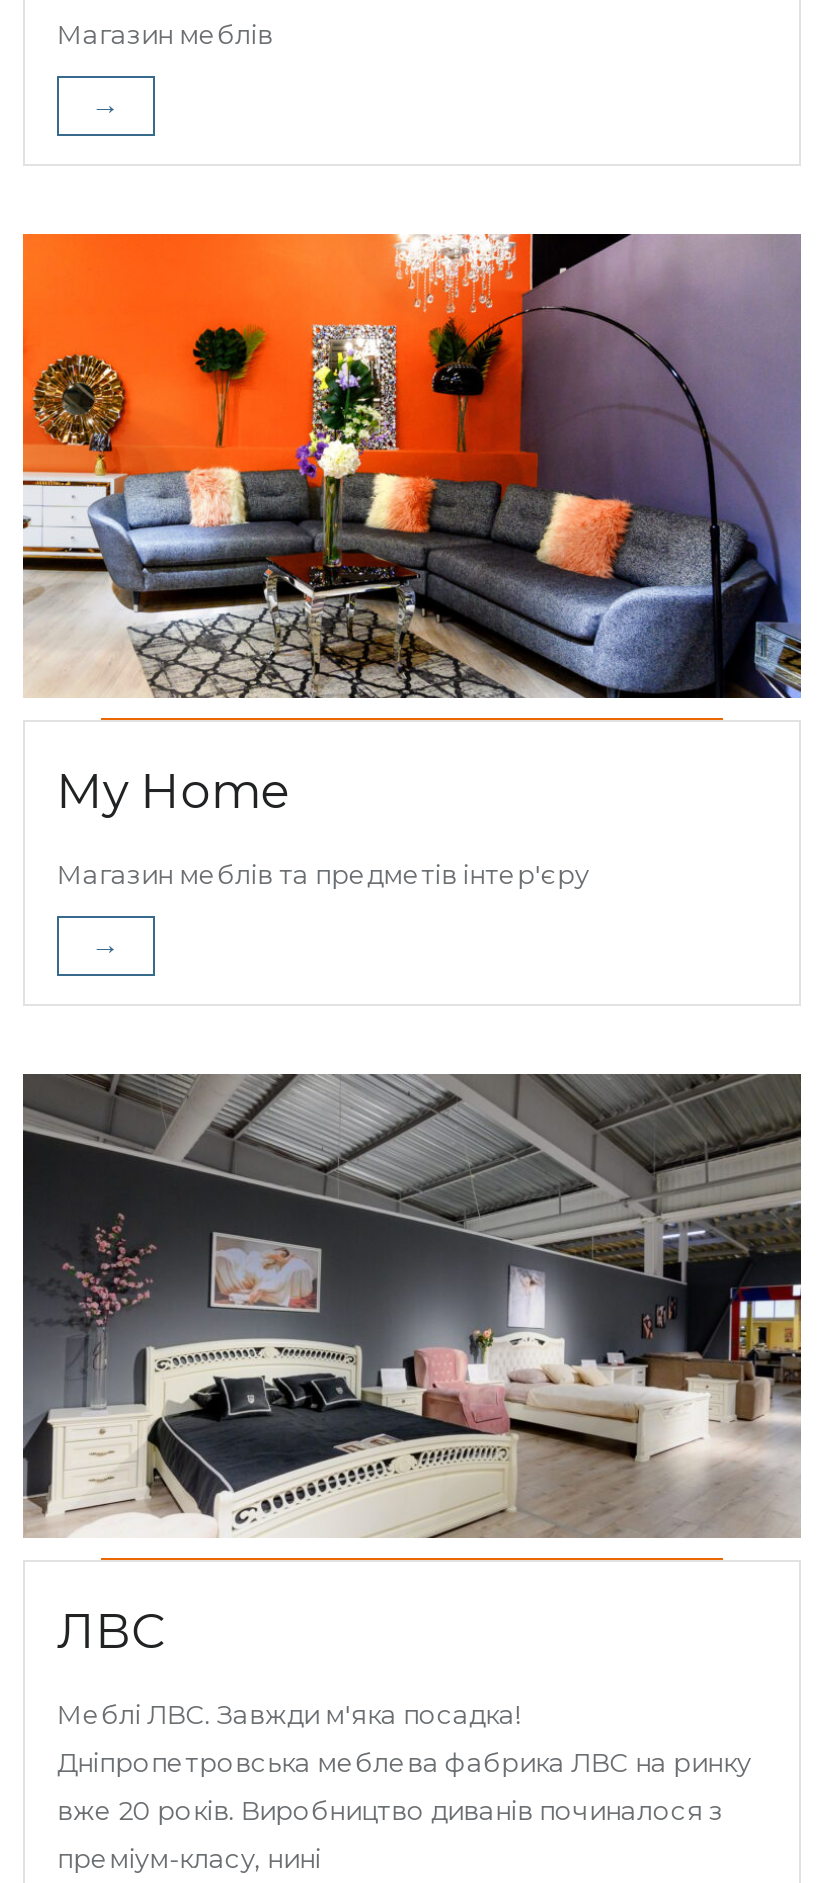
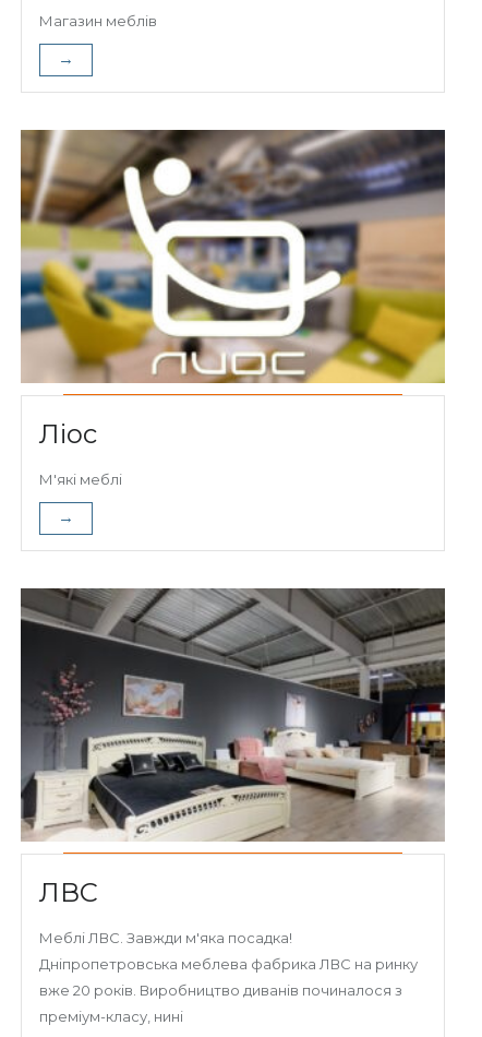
[21,232,803,820] [image] | My Home -> [20,129,446,450] [image] | Ліос
[57,858,589,890] Магазин меблів та предметів інтер'єру -> [39,470,122,488] М'які меблі

